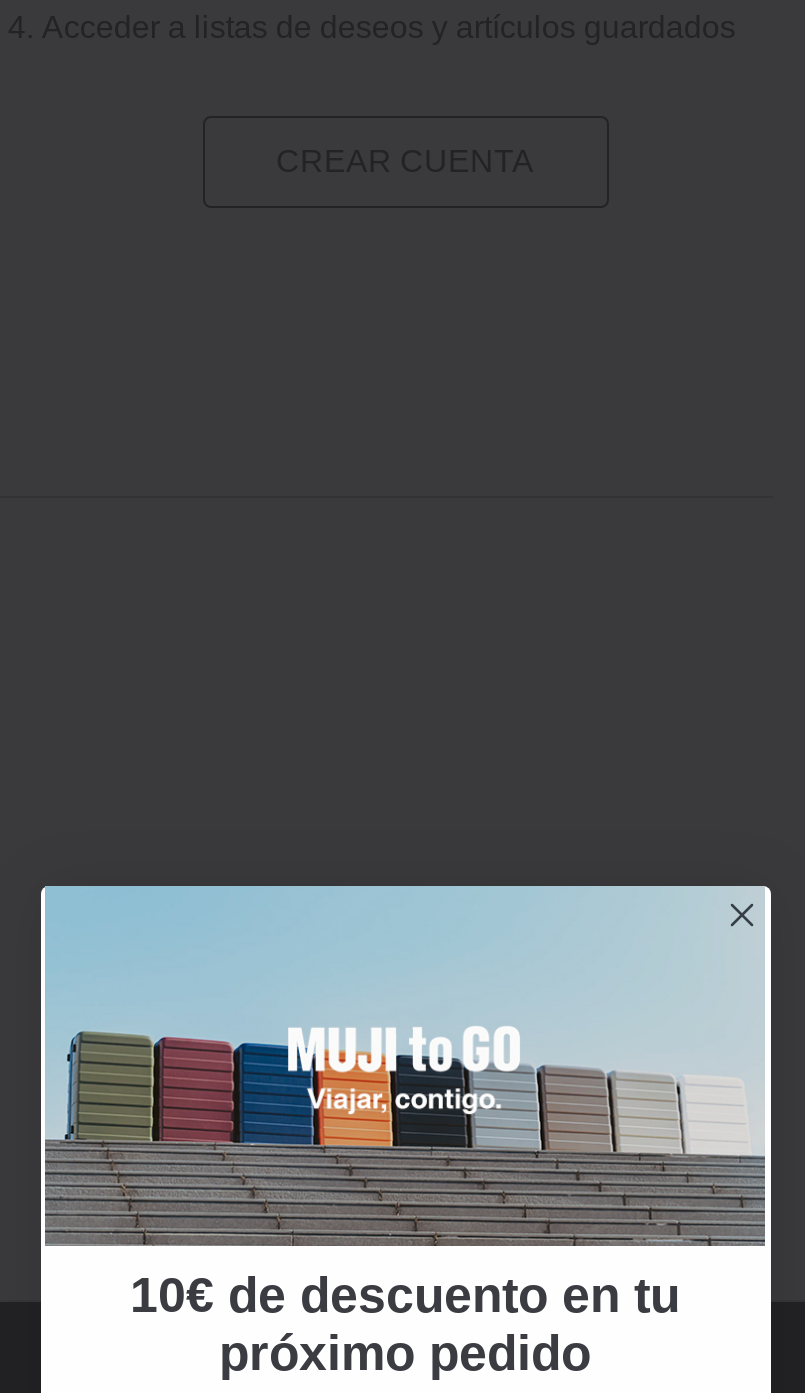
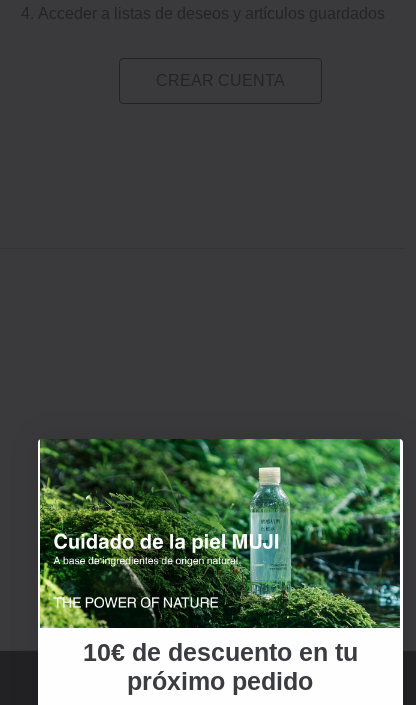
[41,878,771,1246] [image] -> [37,438,403,629] [image]

